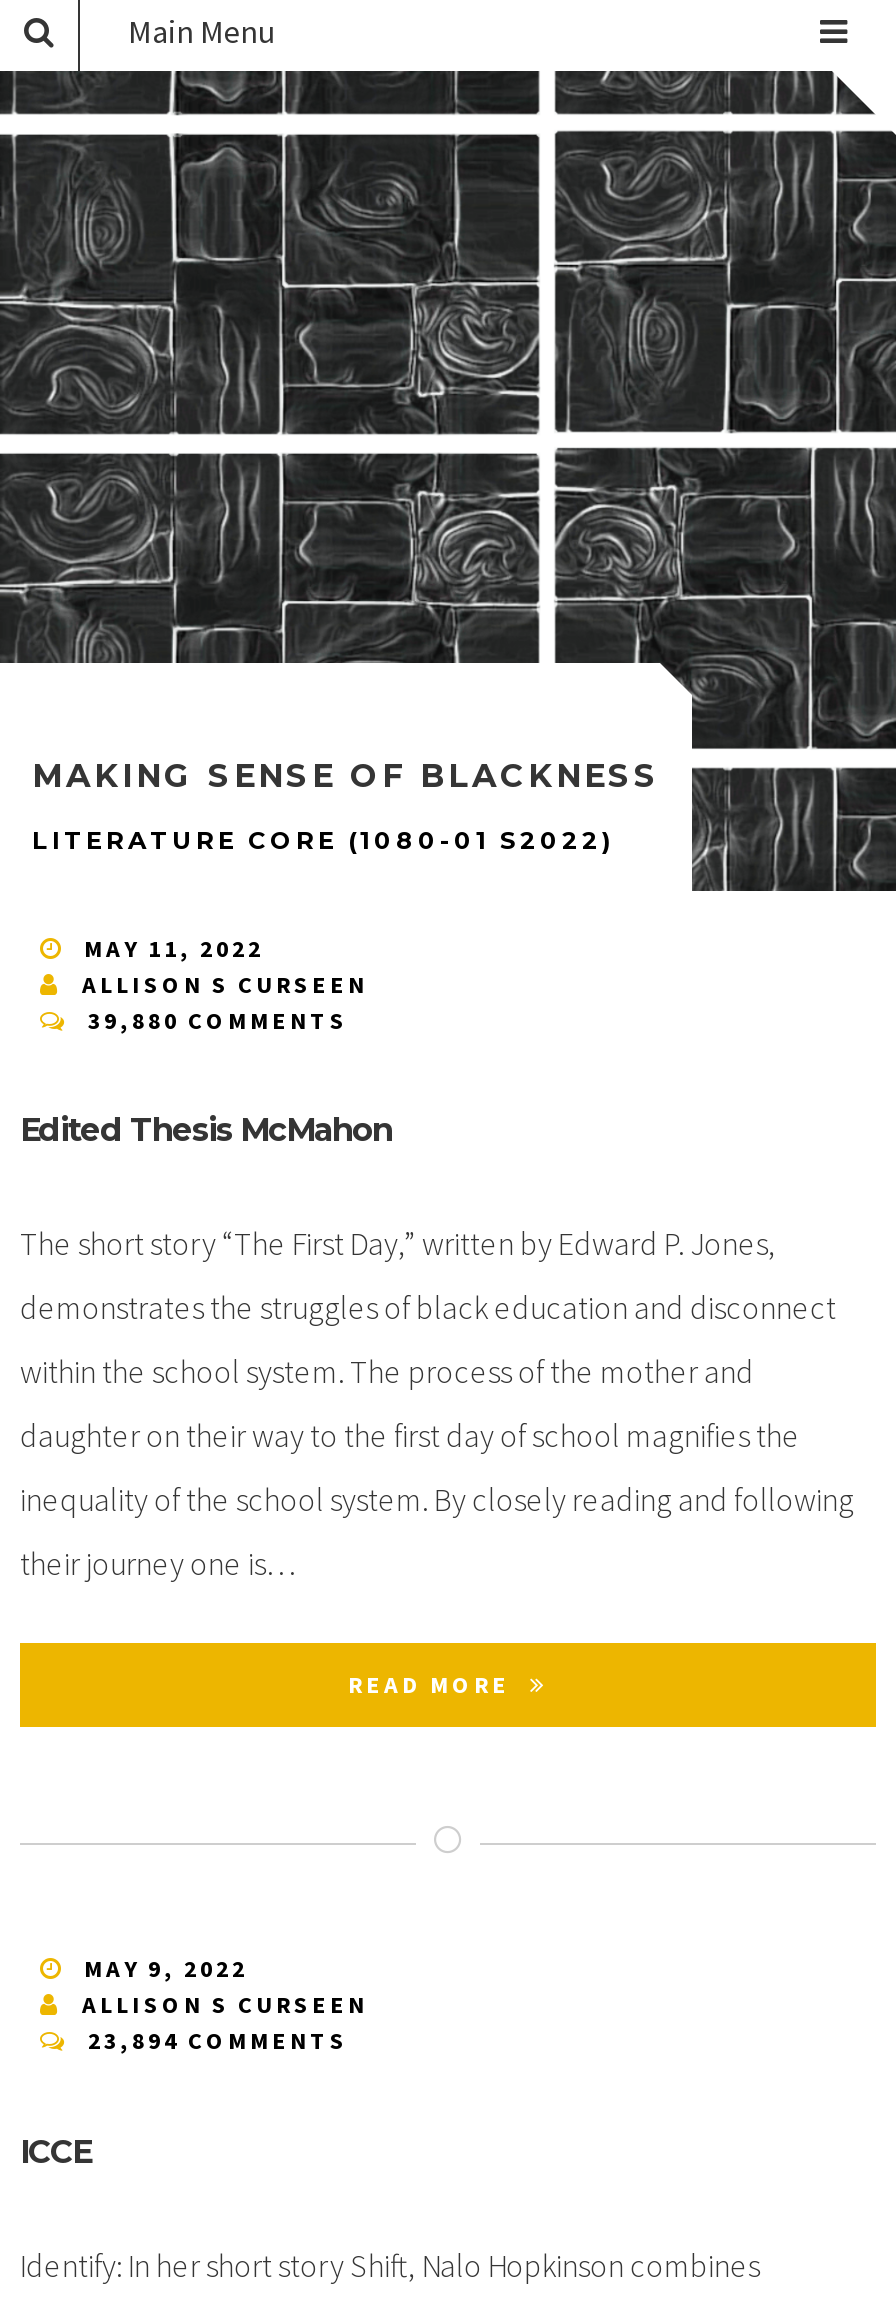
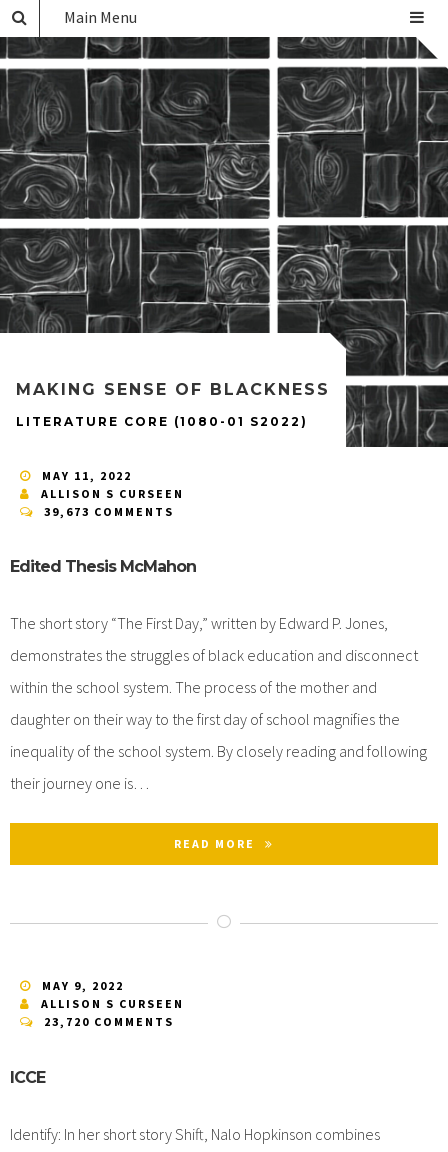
[88,1005,348,1035] 39,880 COMMENTS -> [44,504,174,519] 39,673 COMMENTS
[88,2026,348,2056] 23,894 COMMENTS -> [44,1014,174,1029] 23,720 COMMENTS

